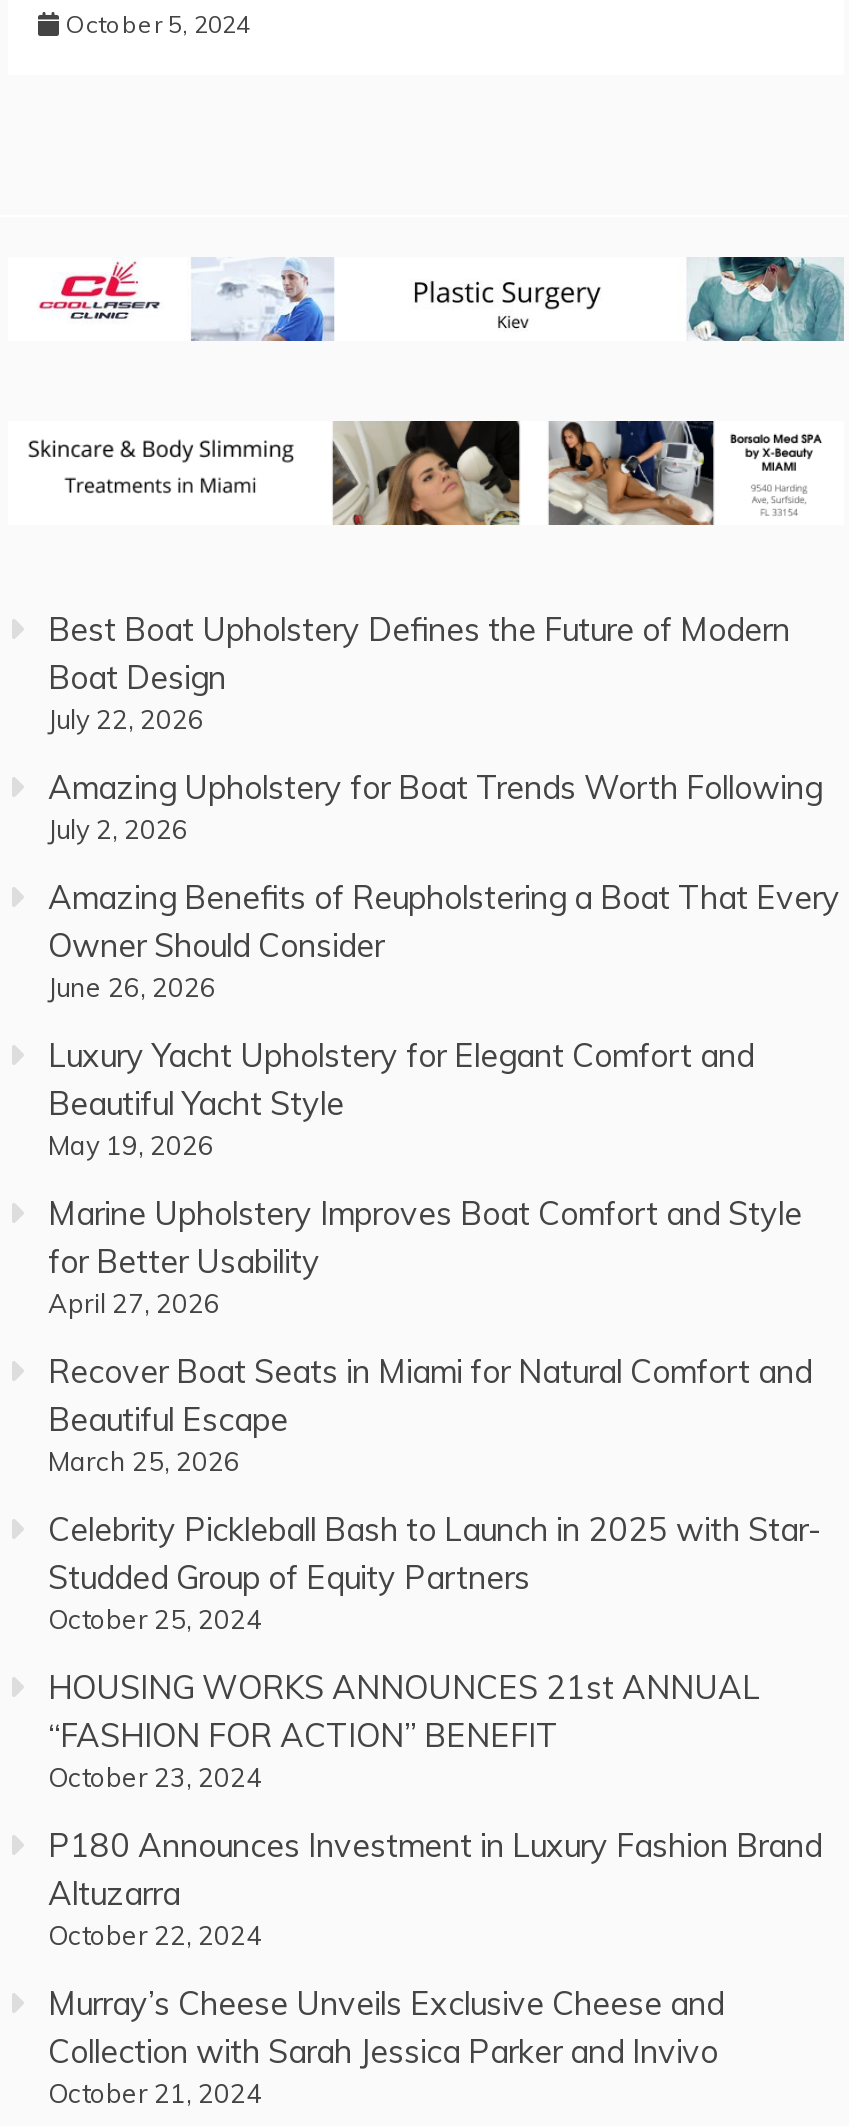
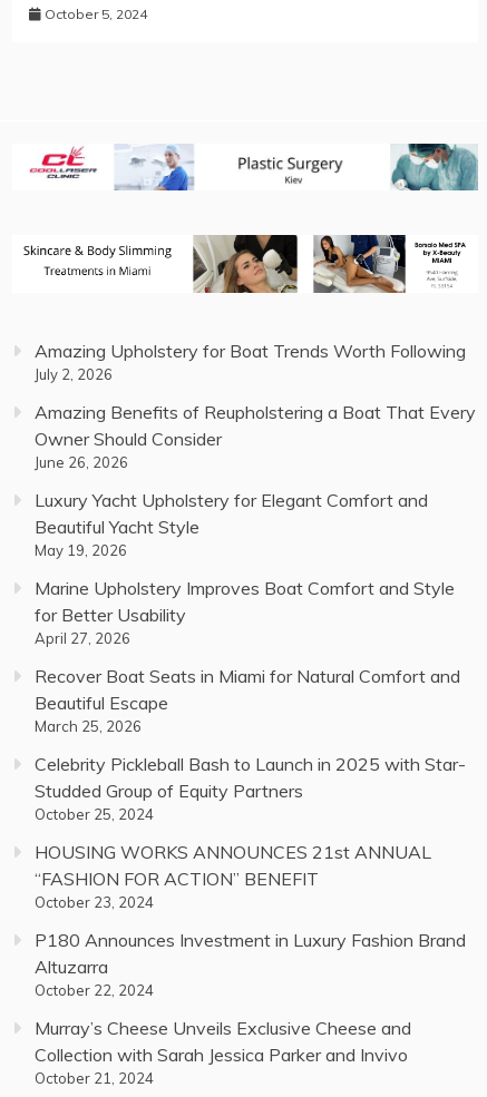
[48,610,790,736] Best Boat Upholstery Defines the Future of Modern | Boat Design | July 22, 2026 -> none

